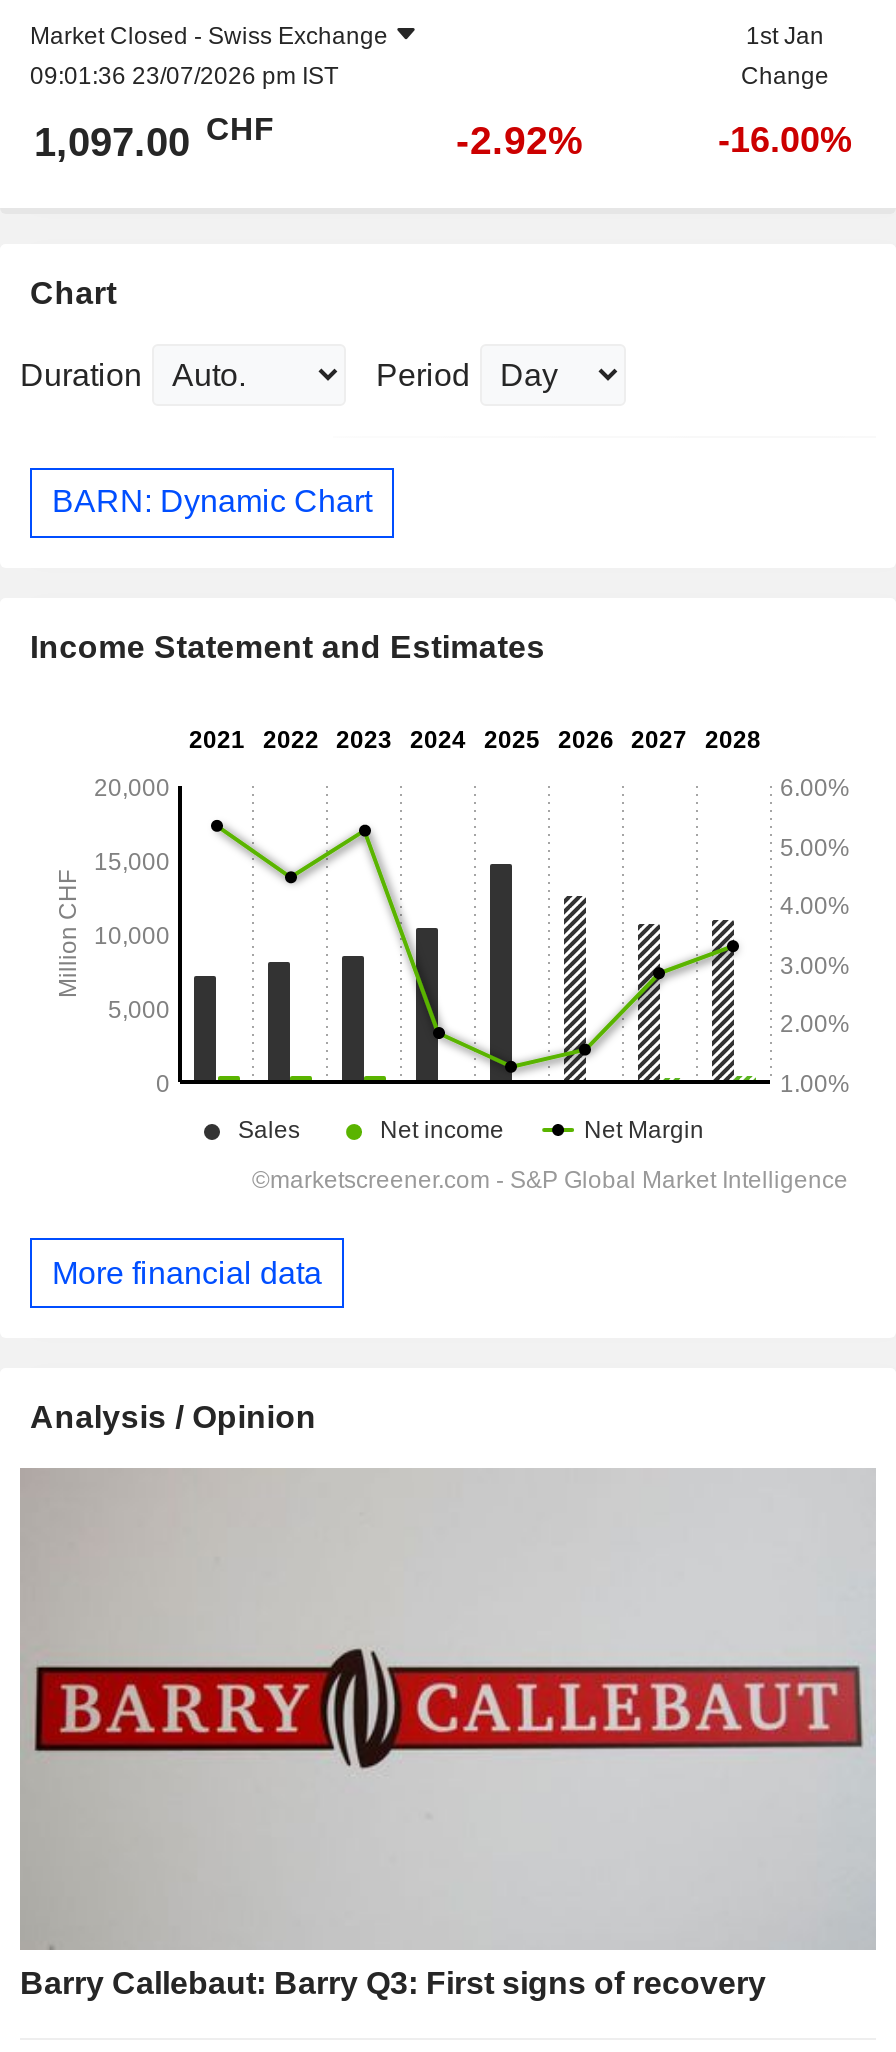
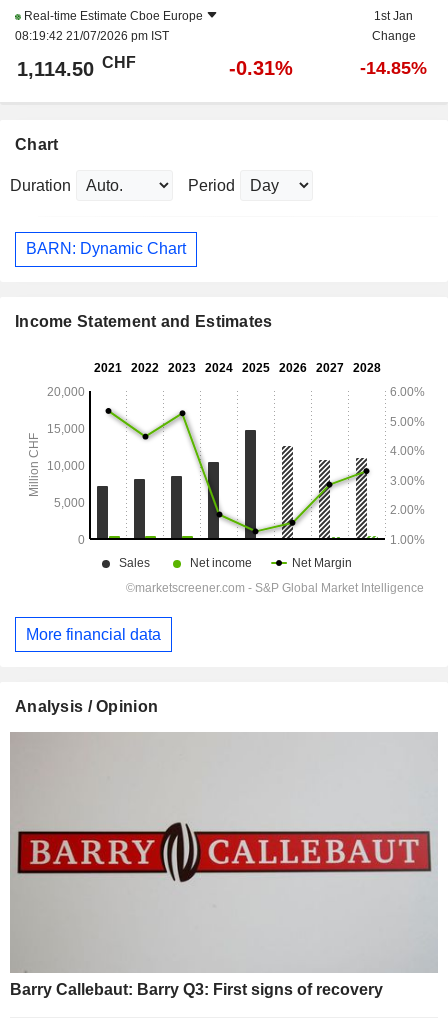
[30,22,388,90] Market Closed - Swiss Exchange | 09:01:36 23/07/2026 pm IST -> [15,9,203,43] Real-time Estimate Cboe Europe | 08:19:42 21/07/2026 pm IST
[34,113,274,164] 1,097.00 CHF -> [17,54,136,80] 1,114.50 CHF
[456,118,584,162] -2.92% -> [229,57,293,79] -0.31%
[718,120,852,160] -16.00% -> [360,58,427,78] -14.85%

